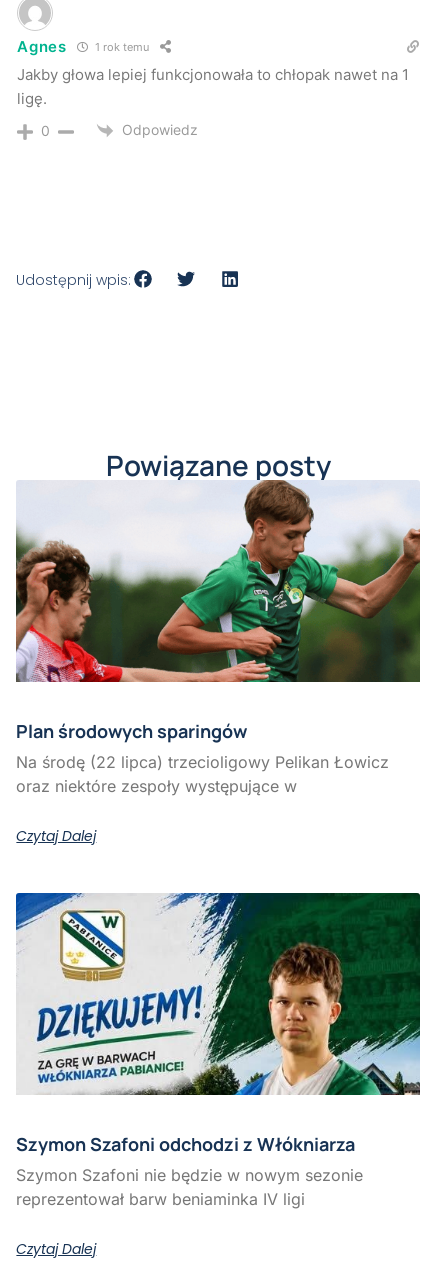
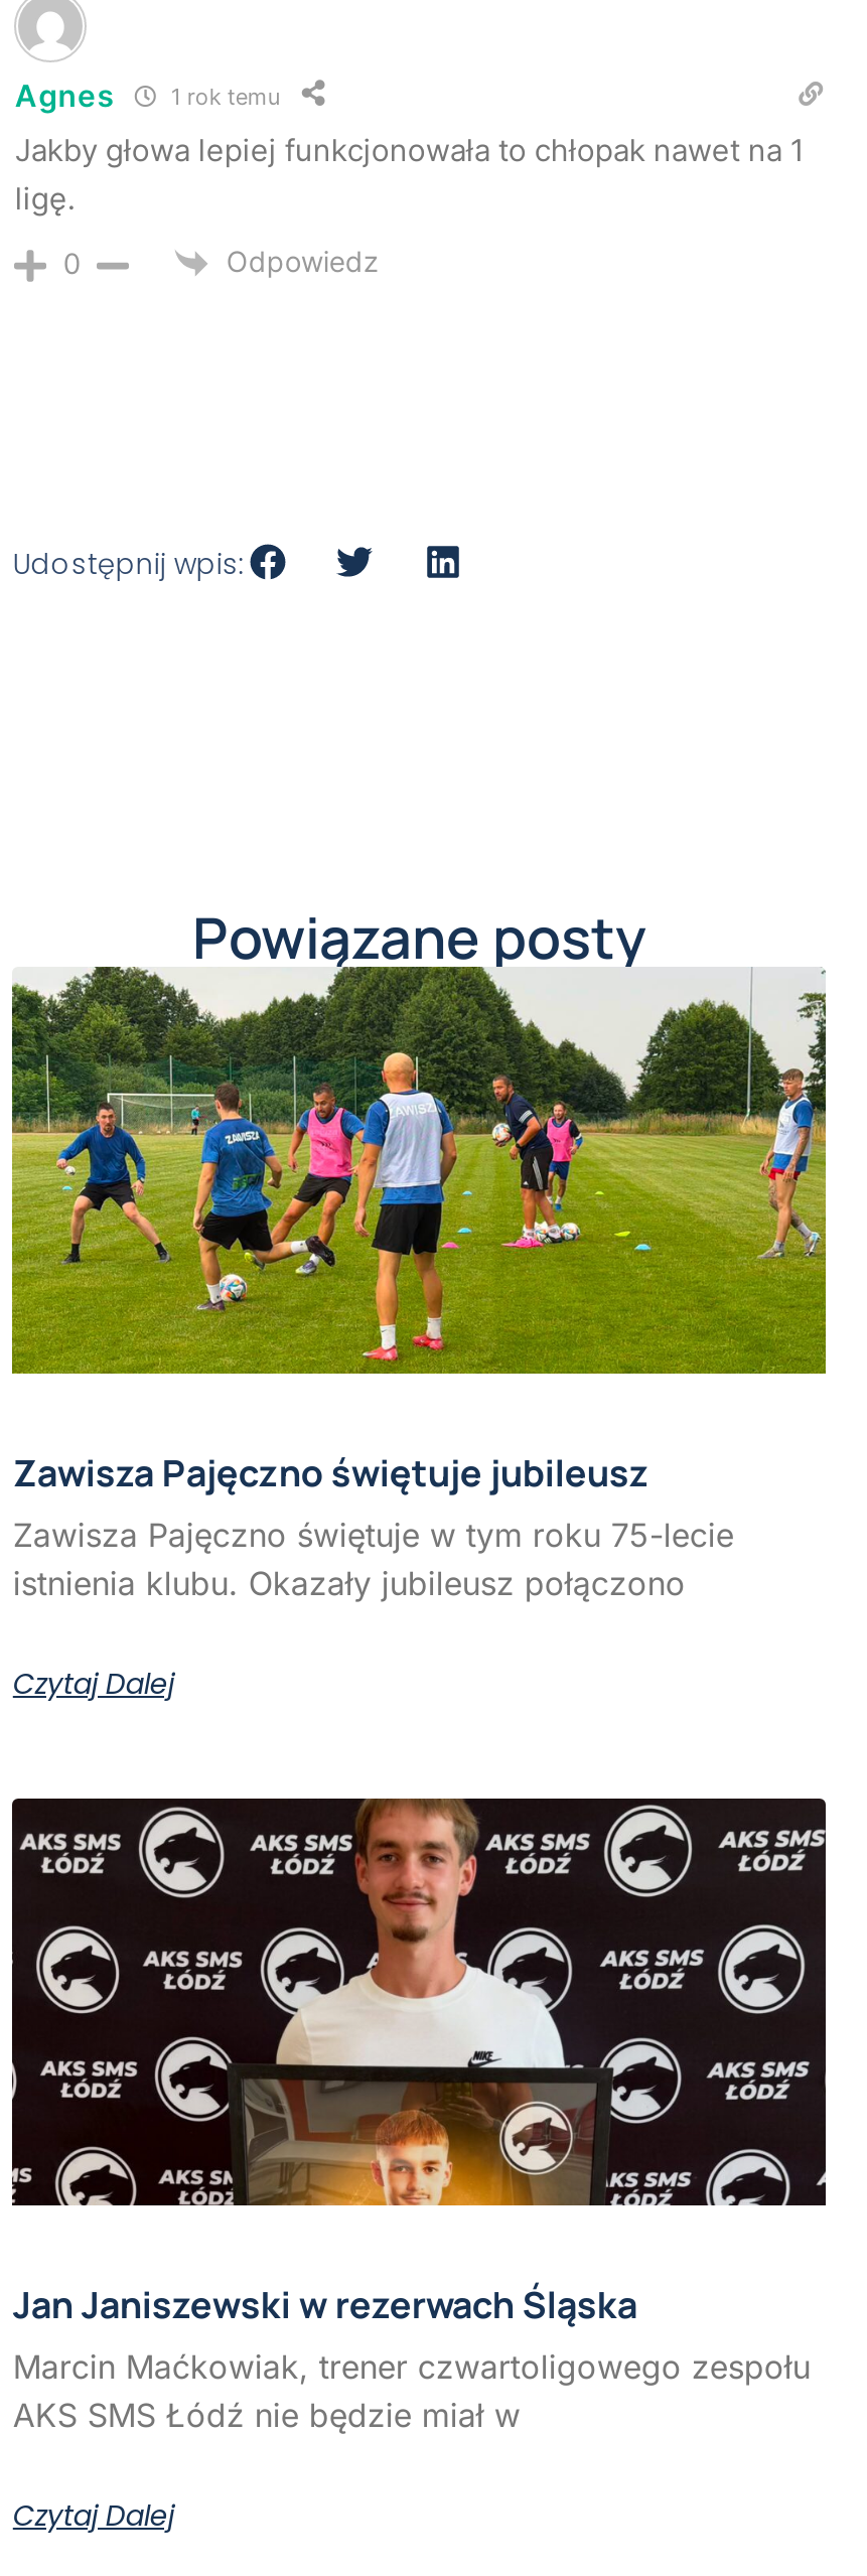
[15,480,421,796] [image] | Plan środowych sparingów | Na środę (22 lipca) trzecioligowy Pelikan Łowicz | oraz niektóre zespoły występujące w -> [10,965,828,1603] [image] | Zawisza Pajęczno świętuje jubileusz | Zawisza Pajęczno świętuje w tym roku 75-lecie | istnienia klubu. Okazały jubileusz połączono
[15,892,421,1209] [image] | Szymon Szafoni odchodzi z Włókniarza | Szymon Szafoni nie będzie w nowym sezonie | reprezentował barw beniaminka IV ligi -> [10,1797,828,2434] [image] | Jan Janiszewski w rezerwach Śląska | Marcin Maćkowiak, trener czwartoligowego zespołu | AKS SMS Łódź nie będzie miał w

